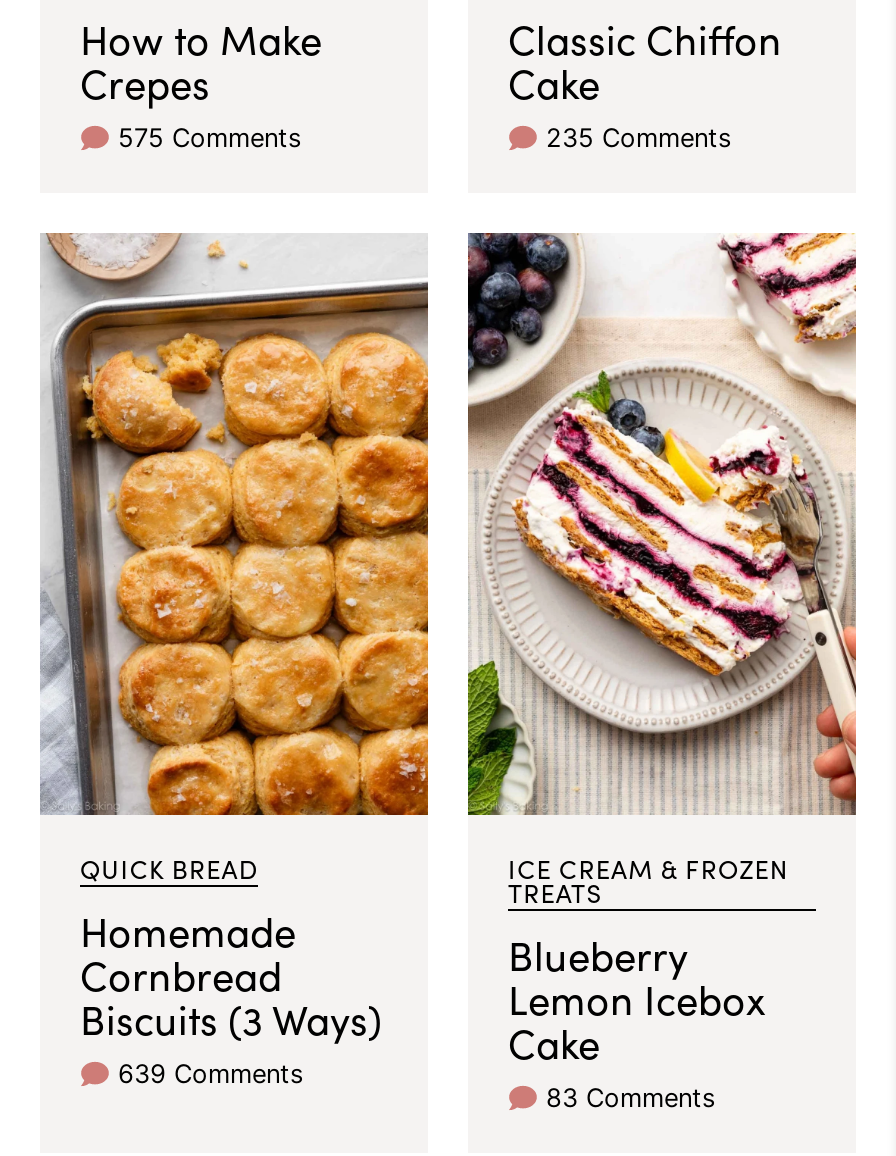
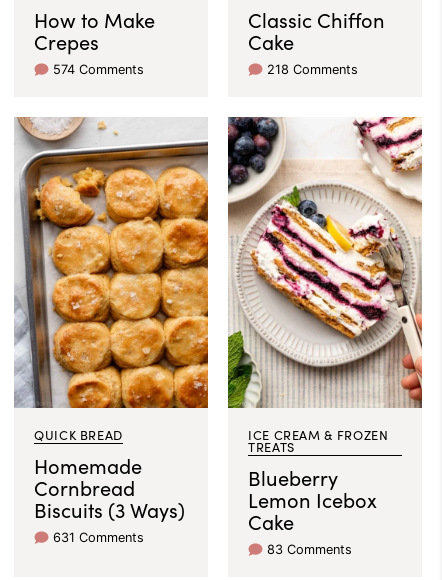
[118,123,302,153] 575 Comments -> [53,62,144,77] 574 Comments
[546,123,732,153] 235 Comments -> [267,62,358,77] 218 Comments
[118,1059,304,1089] 639 Comments -> [53,530,144,545] 631 Comments

